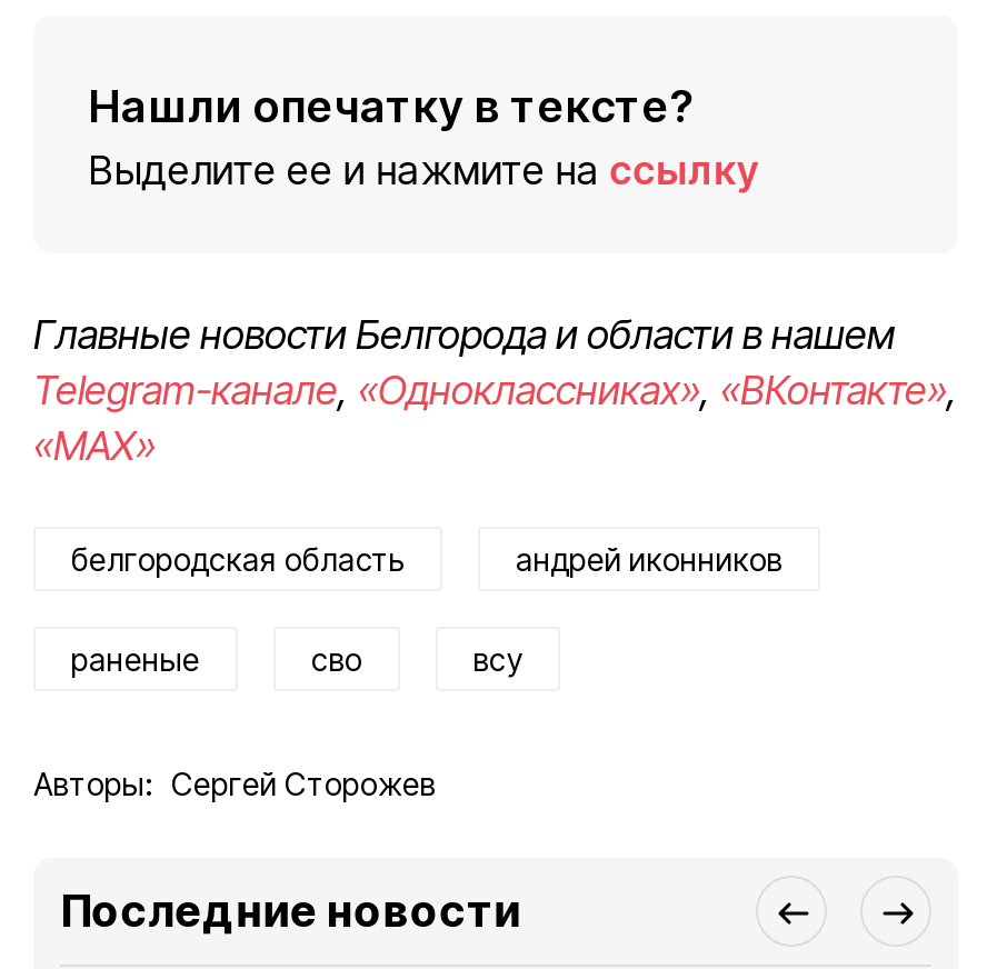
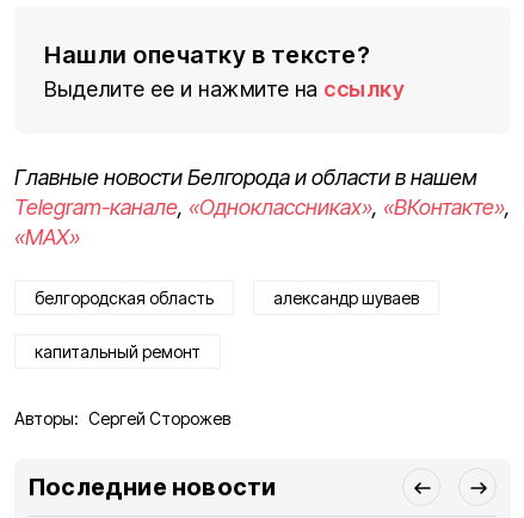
[516,540,782,578] андрей иконников -> [273,288,419,308] александр шуваев
[71,640,522,678] раненые | сво | всу -> [35,341,201,362] капитальный ремонт

